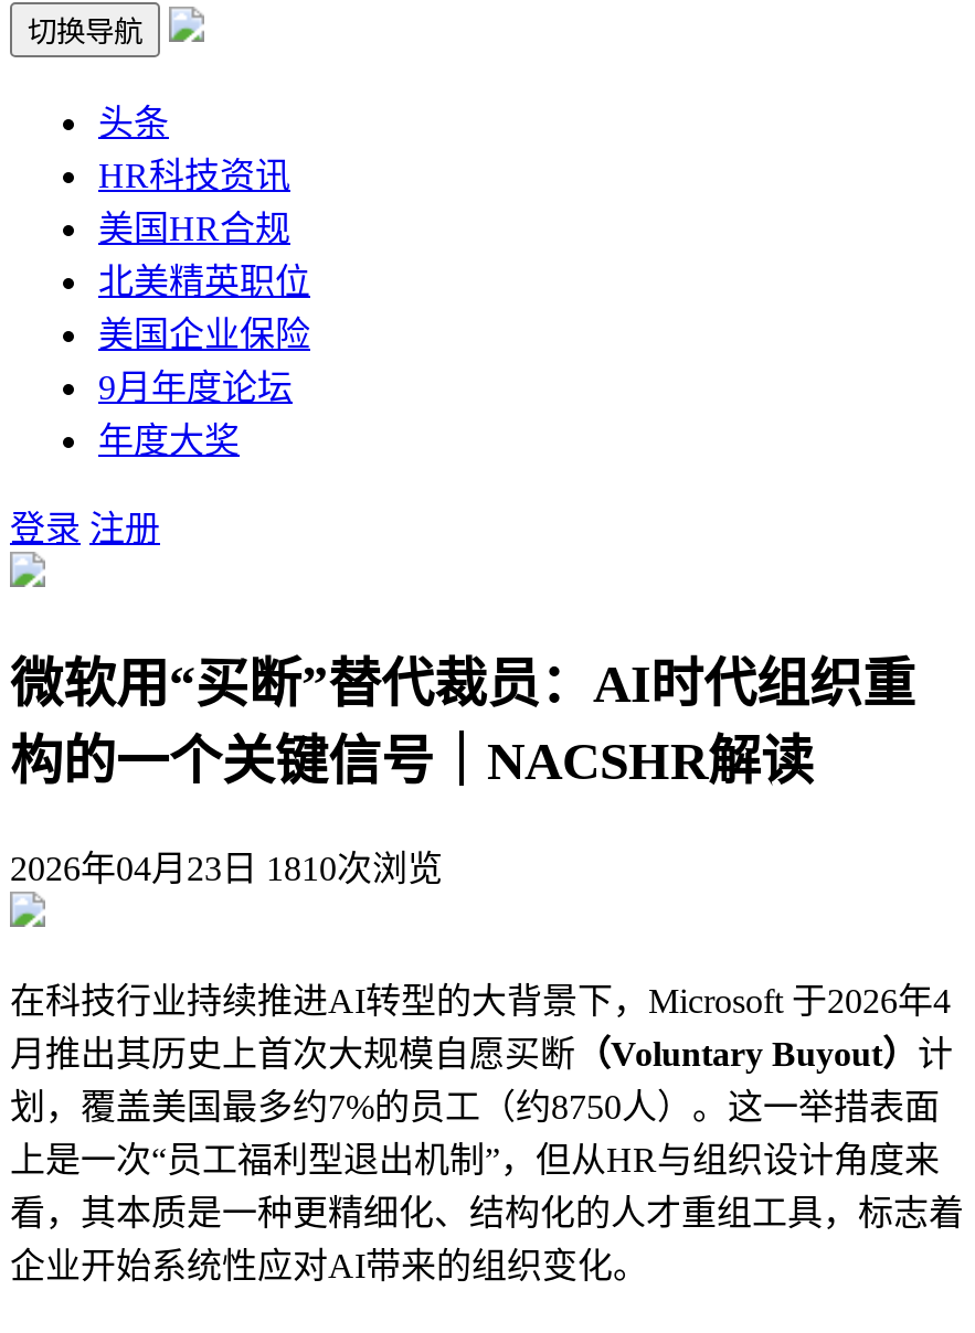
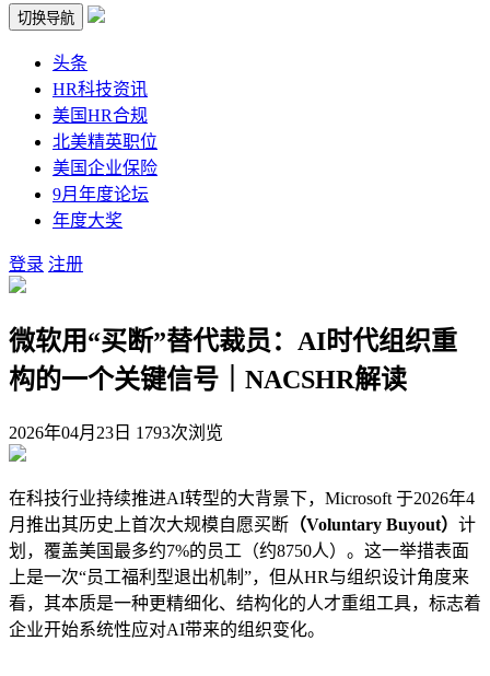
[10,849,443,887] 2026年04月23日 1810次浏览 -> [9,423,223,442] 2026年04月23日 1793次浏览

